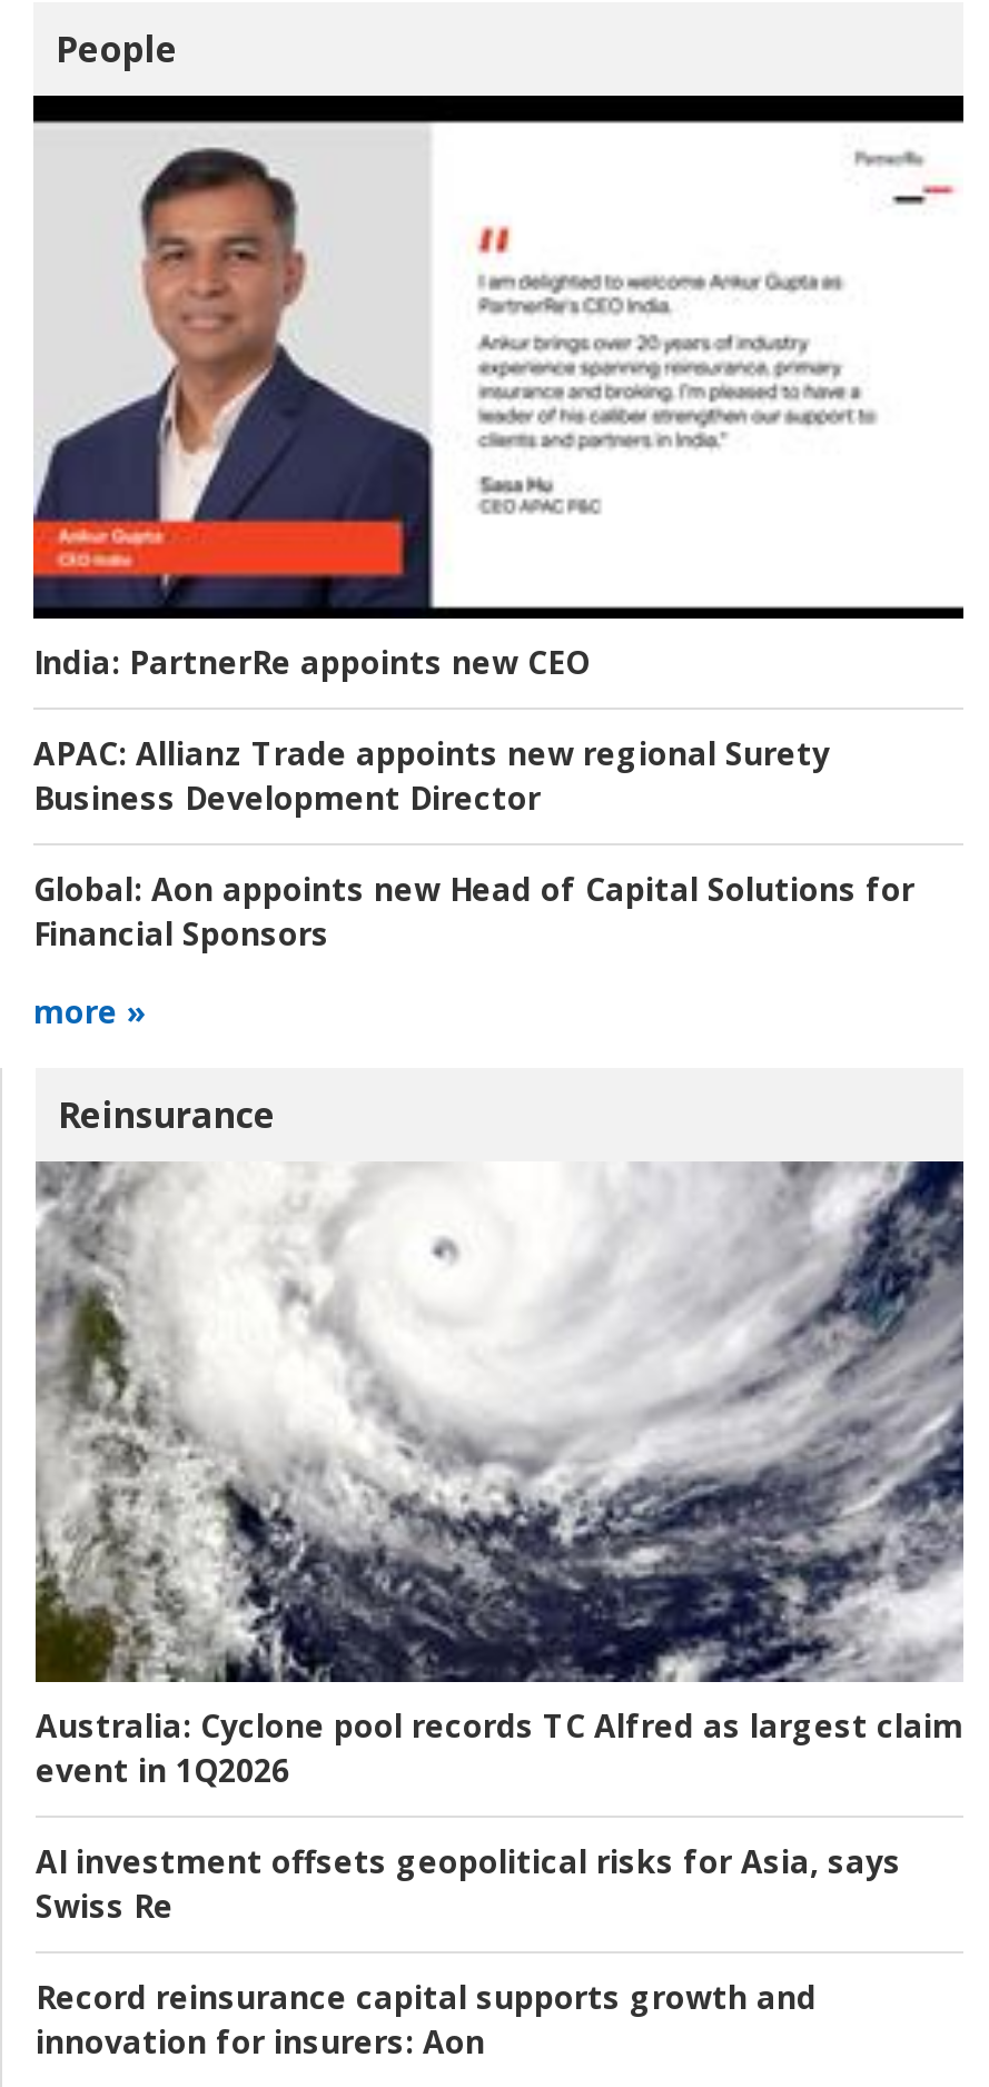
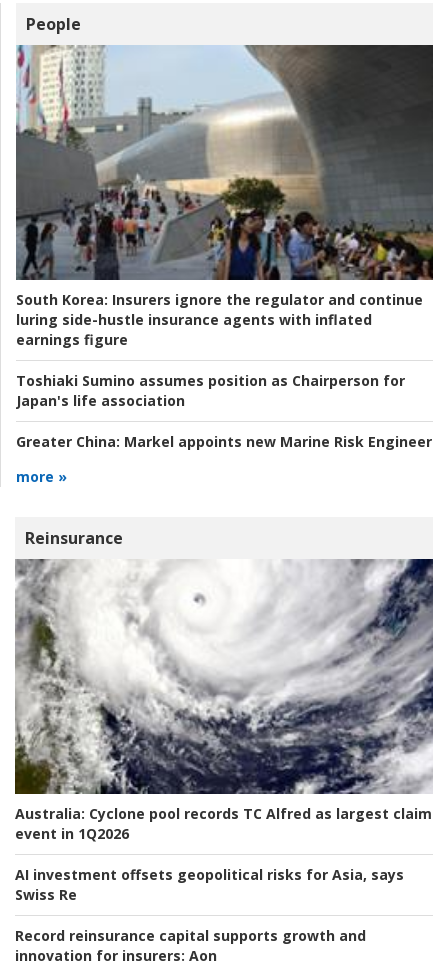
[31,92,963,682] [image] | India: PartnerRe appoints new CEO -> [15,45,434,348] [image] | South Korea: Insurers ignore the regulator and continue | luring side-hustle insurance agents with inflated | earnings figure
[33,731,830,818] APAC: Allianz Trade appoints new regional Surety | Business Development Director -> [16,370,405,409] Toshiaki Sumino assumes position as Chairperson for | Japan's life association
[33,867,914,954] Global: Aon appoints new Head of Capital Solutions for | Financial Sponsors -> [16,431,432,450] Greater China: Markel appoints new Marine Risk Engineer

